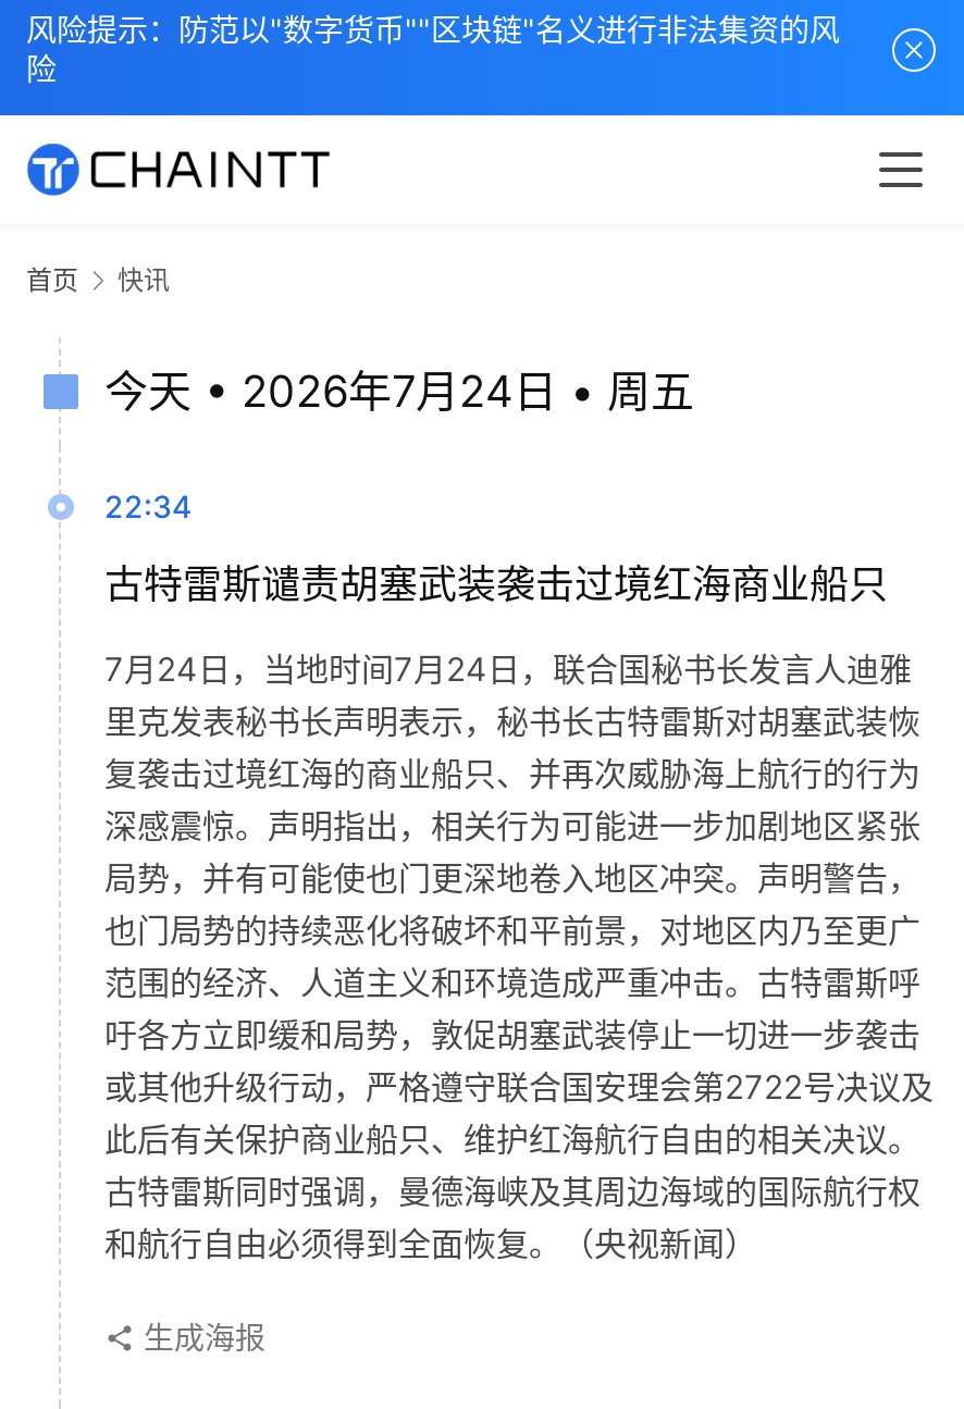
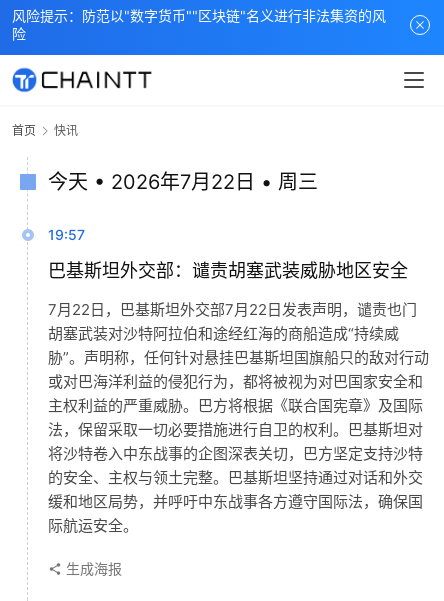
[104,366,694,418] 今天 • 2026年7月24日 • 周五 -> [48,170,318,194] 今天 • 2026年7月22日 • 周三
[104,488,191,525] 22:34 -> [48,226,85,243] 19:57
[104,562,888,608] 古特雷斯谴责胡塞武装袭击过境红海商业船只 -> [48,260,408,281] 巴基斯坦外交部：谴责胡塞武装威胁地区安全
[104,649,934,1265] 7月24日，当地时间7月24日，联合国秘书长发言人迪雅 | 里克发表秘书长声明表示，秘书长古特雷斯对胡塞武装恢 | 复袭击过境红海的商业船只、并再次威胁海上航行的行为 | 深感震惊。声明指出，相关行为可能进一步加剧地区紧张 | 局势，并有可能使也门更深地卷入地区冲突。声明警告， | 也门局势的持续恶化将破坏和平前景，对地区内乃至更广 | 范围的经济、人道主义和环境造成严重冲击。古特雷斯呼 | 吁各方立即缓和局势，敦促胡塞武装停止一切进一步袭击 | 或其他升级行动，严格遵守联合国安理会第2722号决议及 | 此后有关保护商业船只、维护红海航行自由的相关决议。 | 古特雷斯同时强调，曼德海峡及其周边海域的国际航行权 | 和航行自由必须得到全面恢复。（央视新闻） -> [48,300,429,535] 7月22日，巴基斯坦外交部7月22日发表声明，谴责也门 | 胡塞武装对沙特阿拉伯和途经红海的商船造成“持续威 | 胁”。声明称，任何针对悬挂巴基斯坦国旗船只的敌对行动 | 或对巴海洋利益的侵犯行为，都将被视为对巴国家安全和 | 主权利益的严重威胁。巴方将根据《联合国宪章》及国际 | 法，保留采取一切必要措施进行自卫的权利。巴基斯坦对 | 将沙特卷入中东战事的企图深表关切，巴方坚定支持沙特 | 的安全、主权与领土完整。巴基斯坦坚持通过对话和外交 | 缓和地区局势，并呼吁中东战事各方遵守国际法，确保国 | 际航运安全。

